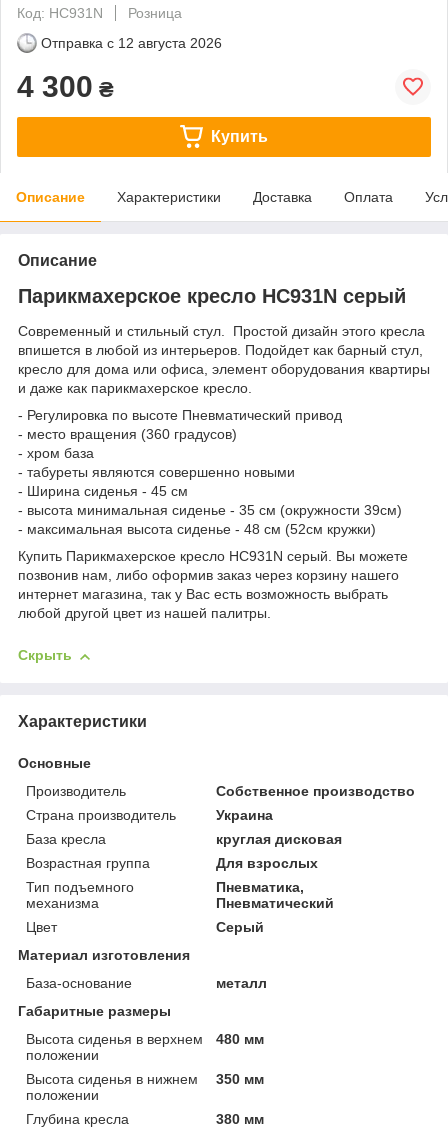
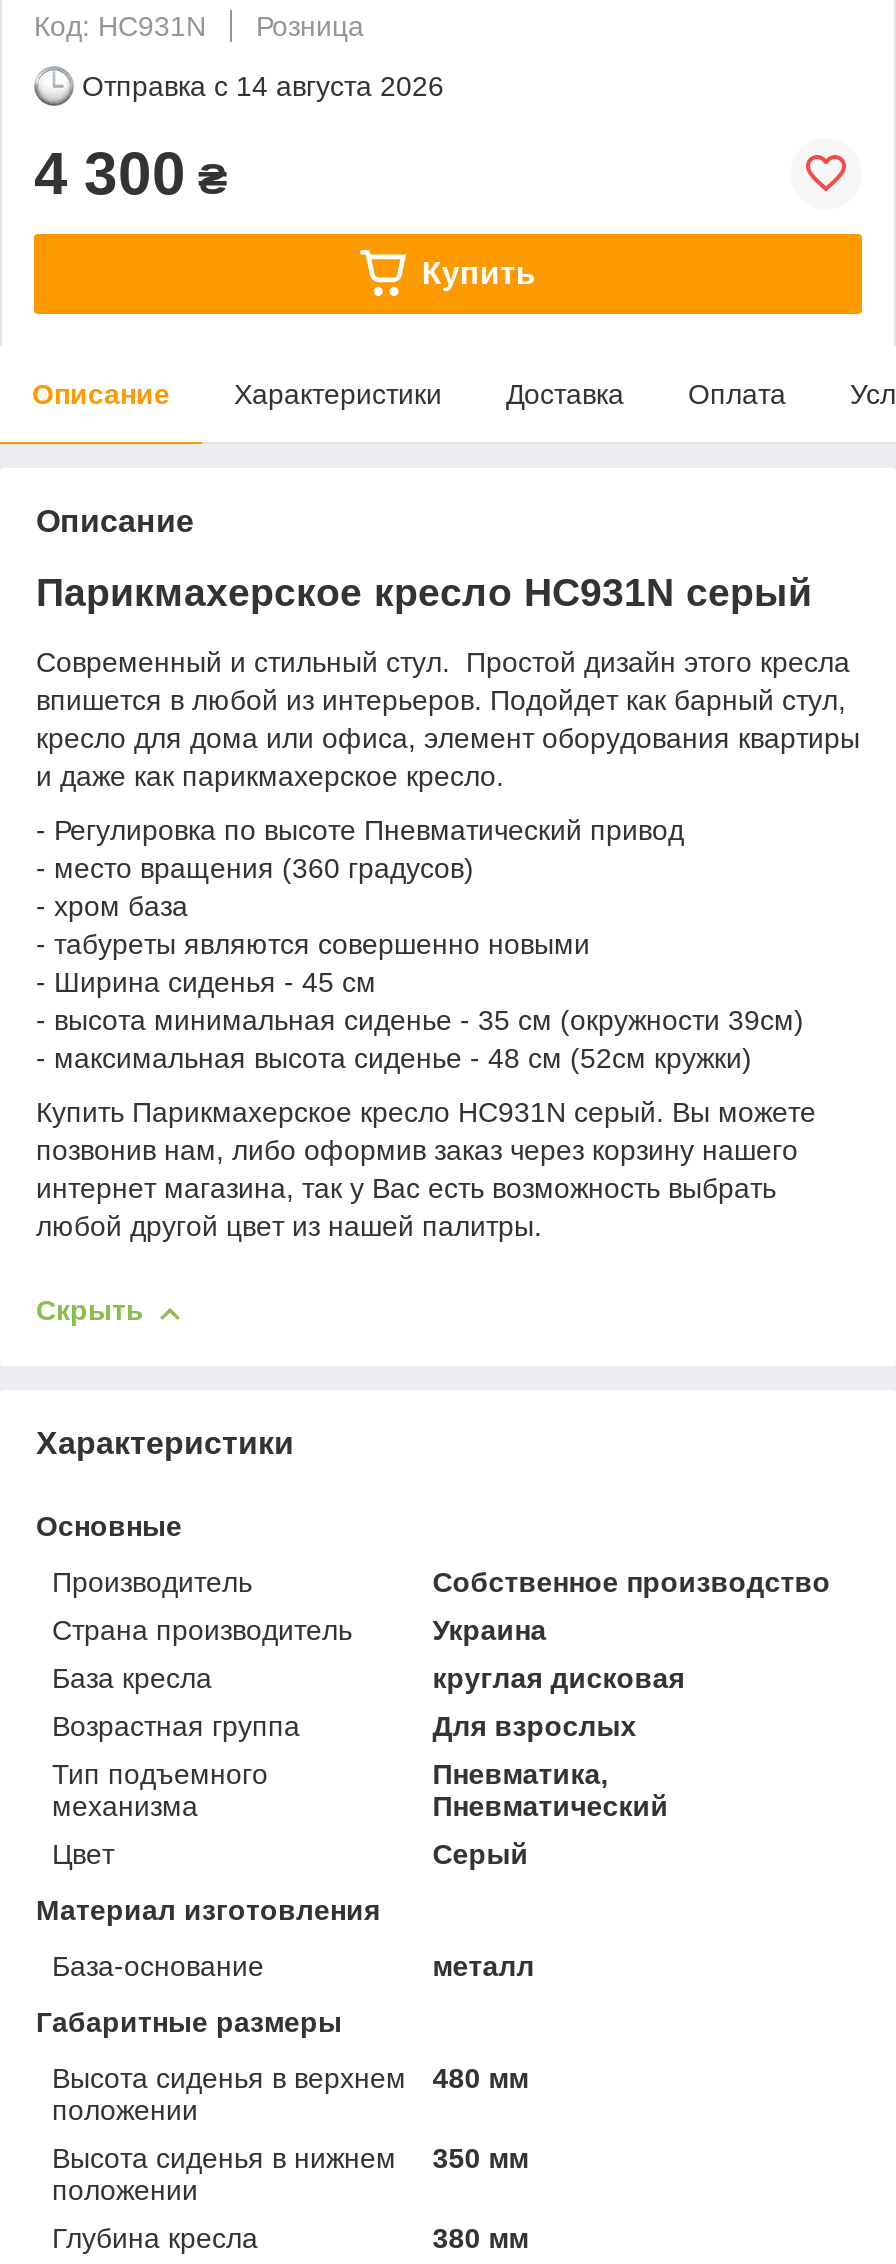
[41,35,222,51] Отправка с 12 августа 2026 -> [82,70,444,102] Отправка с 14 августа 2026

